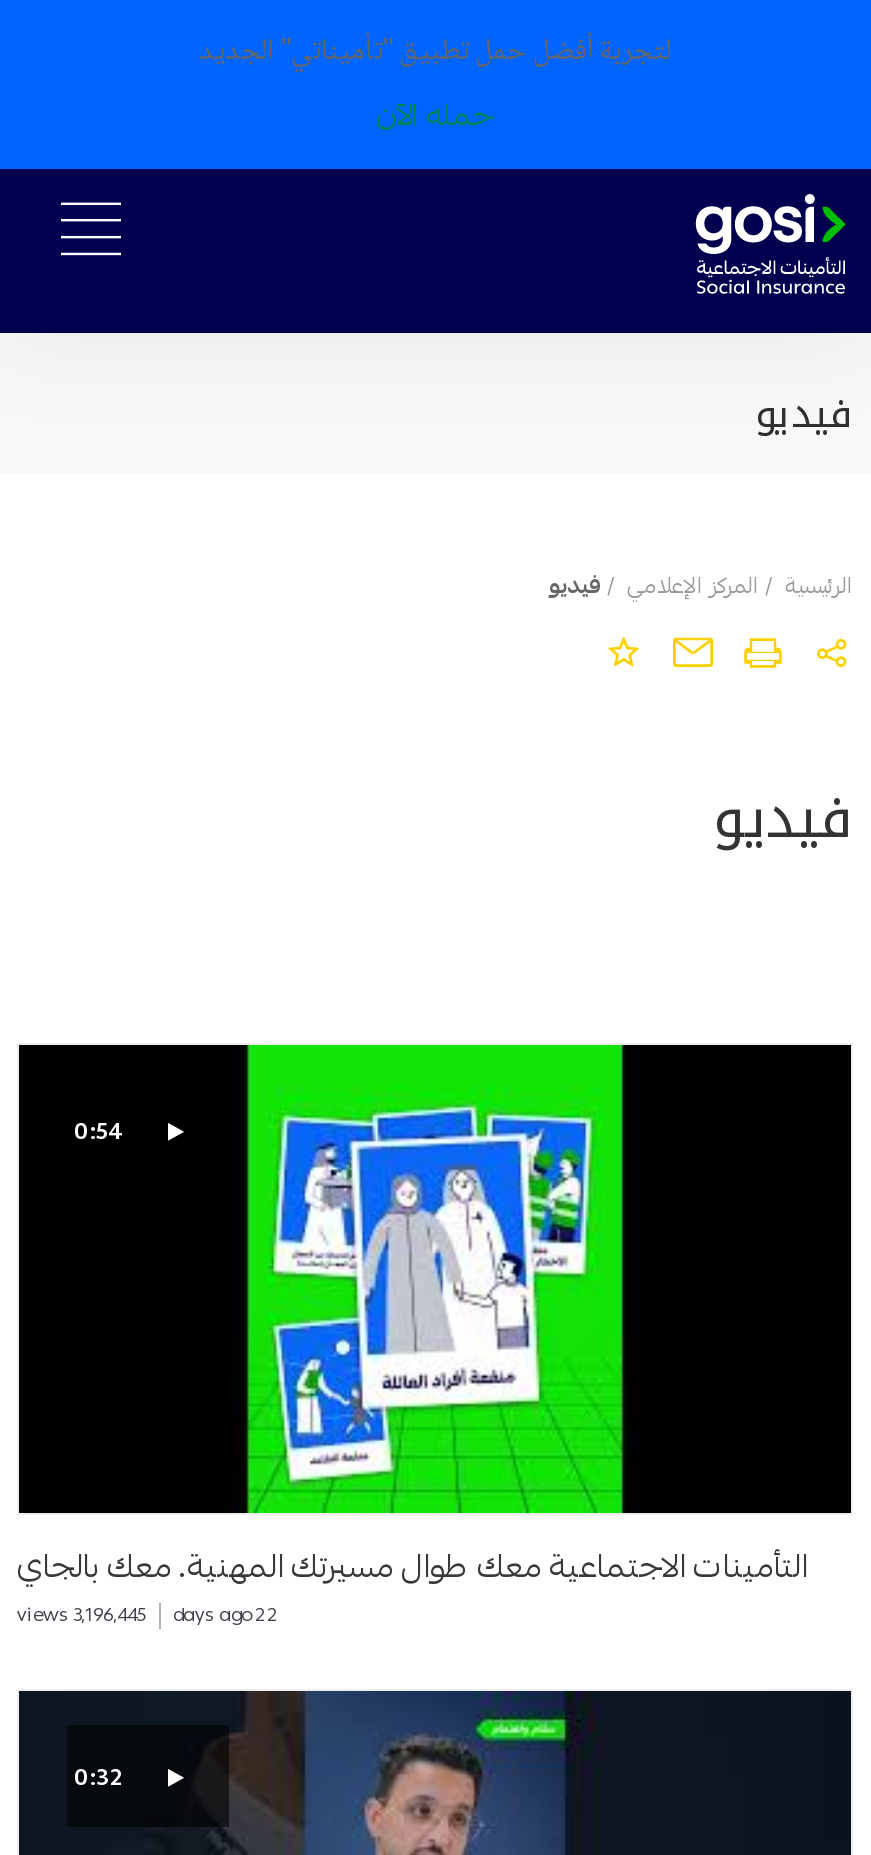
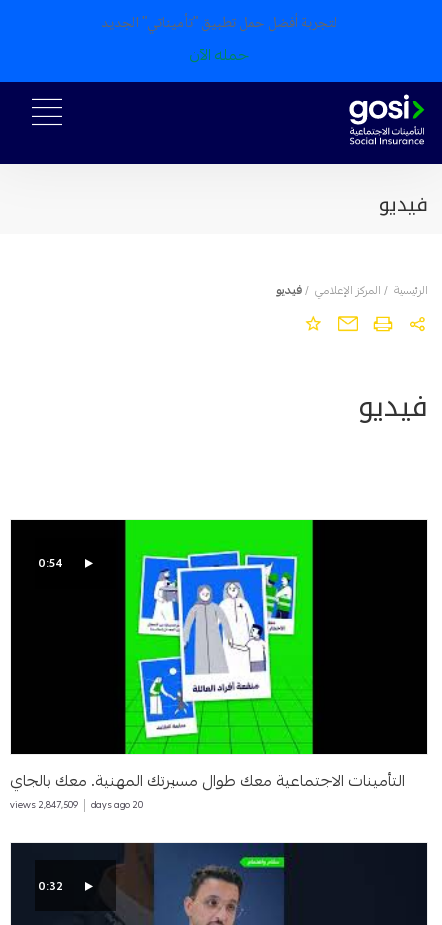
[73,1603,147,1629] 3,196,445 -> [38,799,78,812] 2,847,509
[255,1603,279,1629] 22 -> [132,799,143,812] 20

